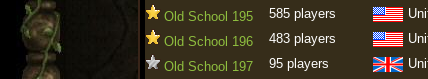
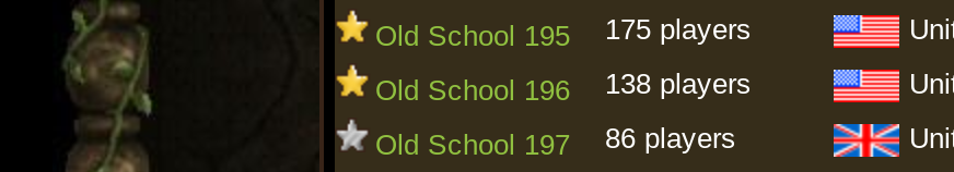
[163,6,335,24] Old School 195 585 players -> [375,13,752,52] Old School 195 175 players
[163,31,335,49] Old School 196 483 players -> [375,67,752,107] Old School 196 138 players
[163,56,328,74] Old School 197 95 players -> [375,122,736,161] Old School 197 86 players

